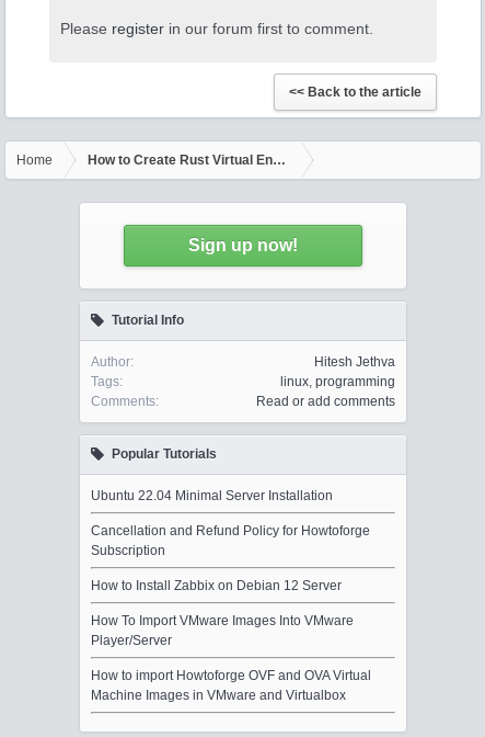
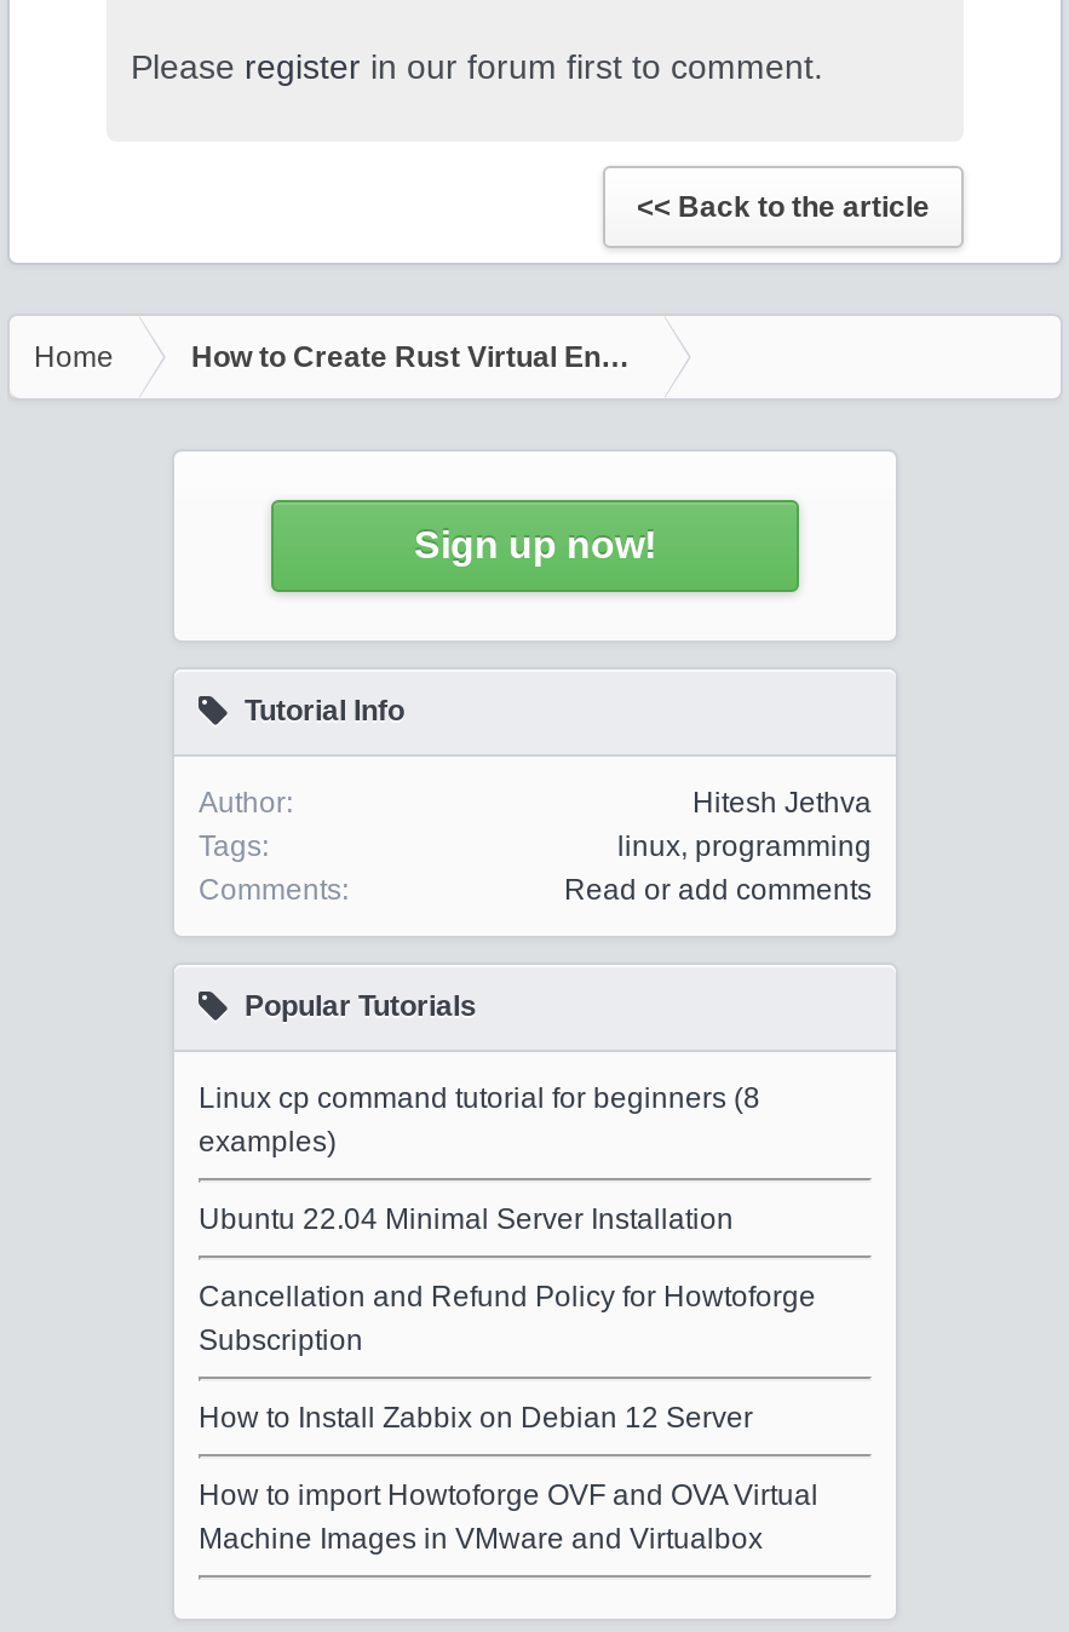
none -> [199,1081,760,1159] Linux cp command tutorial for beginners (8 | examples)
moved [91,488,370,593] -> [199,1202,816,1435]: Ubuntu 22.04 Minimal Server Installation | Cancellation and Refund Policy for Howtoforge | Subscription | How to Install Zabbix on Debian 12 Server
[91,613,354,648] How To Import VMware Images Into VMware | Player/Server -> none

